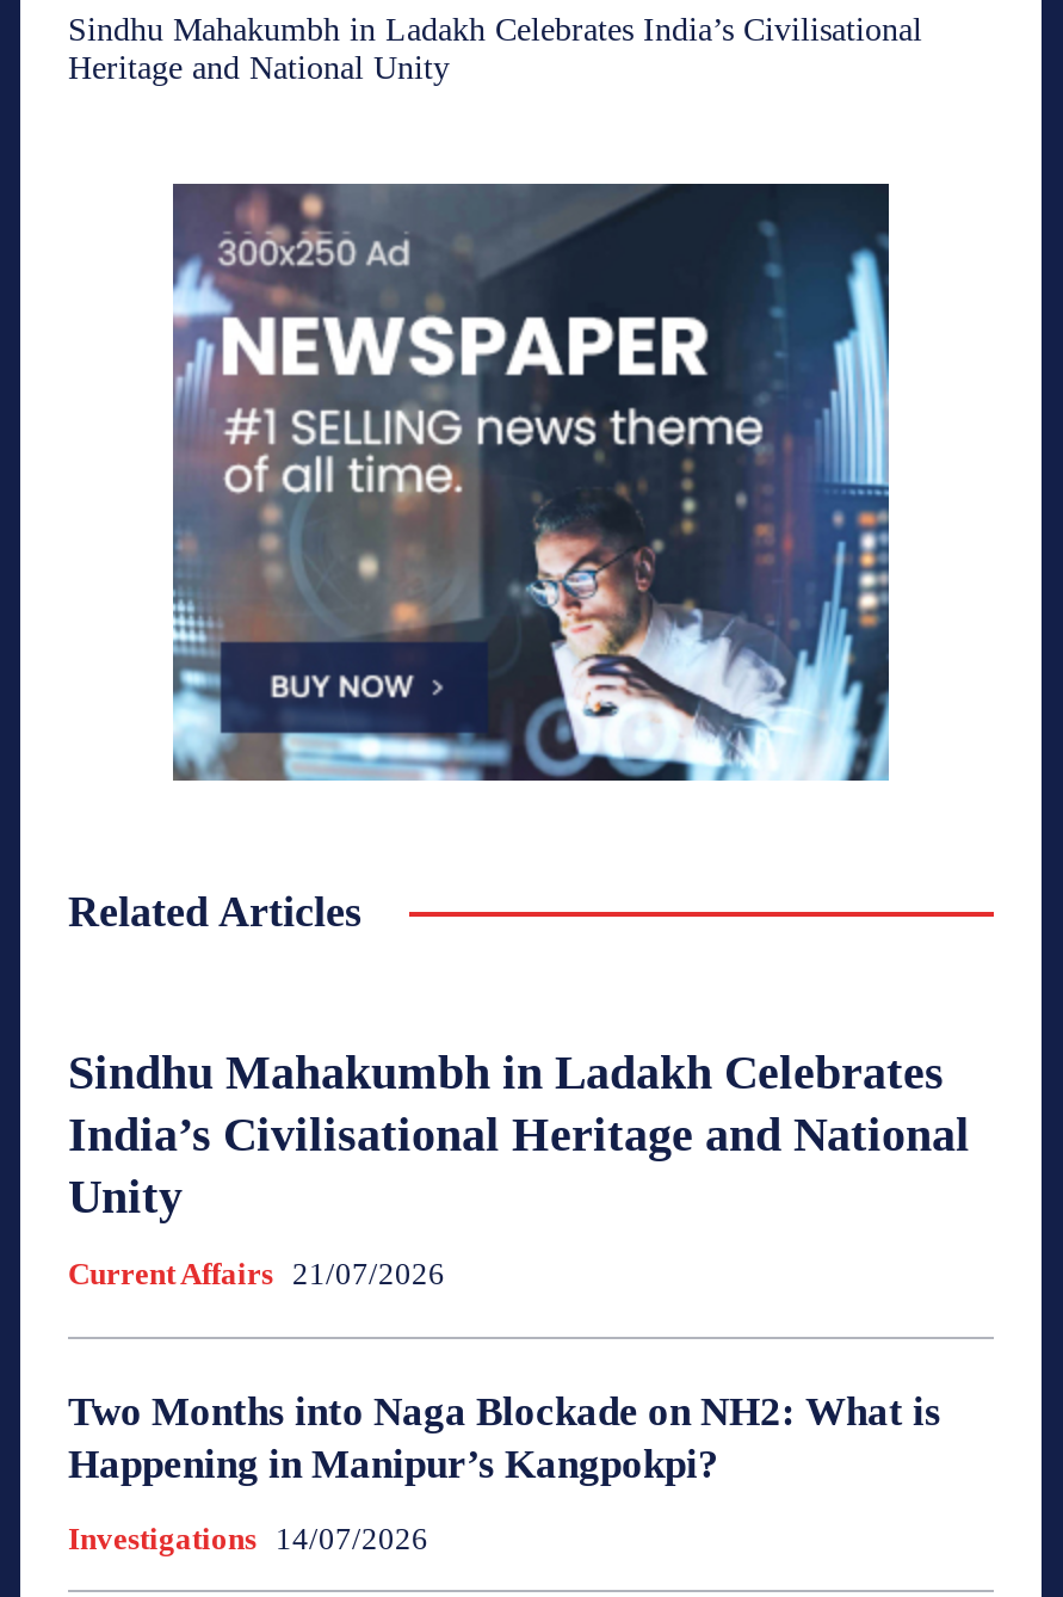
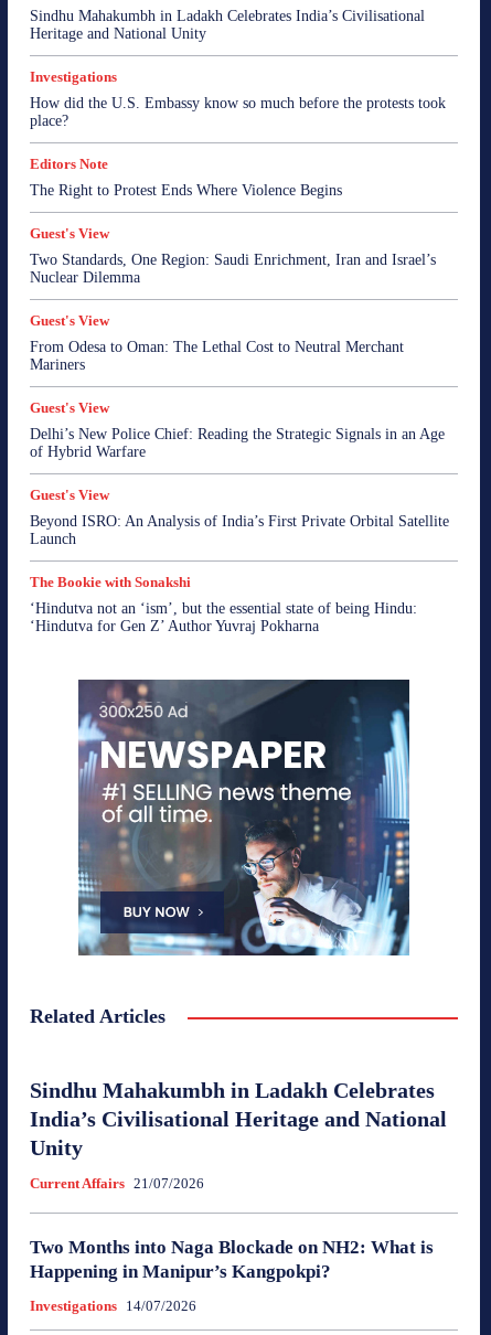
none -> [30,69,449,635] Investigations | How did the U.S. Embassy know so much before the protests took | place? | Editors Note | The Right to Protest Ends Where Violence Begins | Guest's View | Two Standards, One Region: Saudi Enrichment, Iran and Israel’s | Nuclear Dilemma | Guest's View | From Odesa to Oman: The Lethal Cost to Neutral Merchant | Mariners | Guest's View | Delhi’s New Police Chief: Reading the Strategic Signals in an Age | of Hybrid Warfare | Guest's View | Beyond ISRO: An Analysis of India’s First Private Orbital Satellite | Launch | The Bookie with Sonakshi | ‘Hindutva not an ‘ism’, but the essential state of being Hindu: | ‘Hindutva for Gen Z’ Author Yuvraj Pokharna

